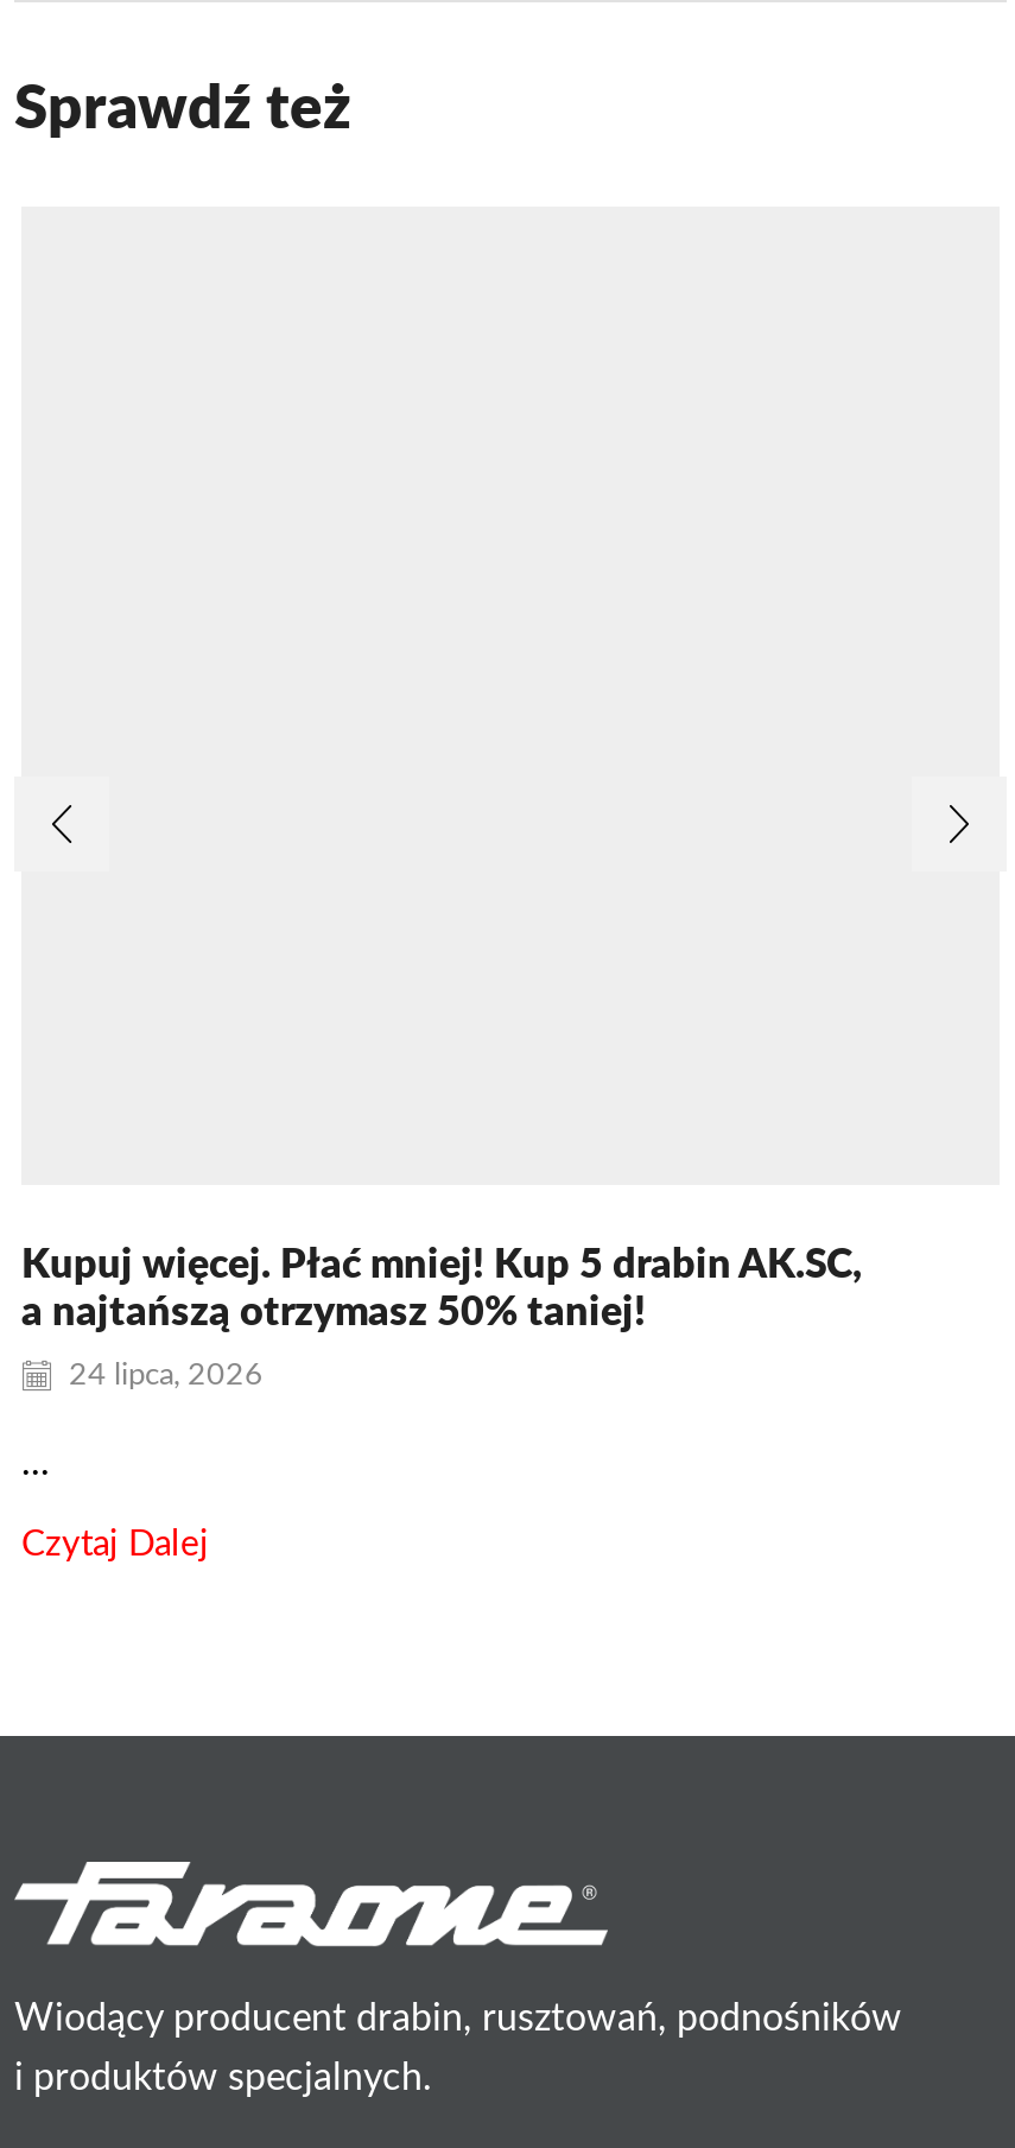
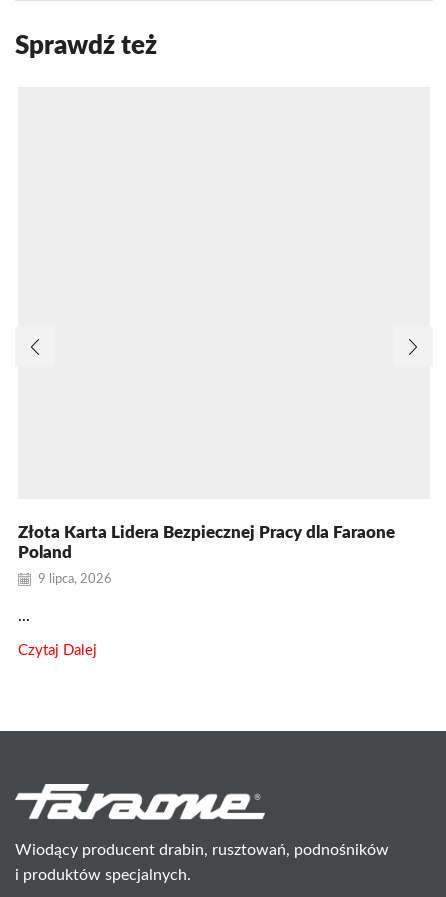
[21,1245,862,1333] Kupuj więcej. Płać mniej! Kup 5 drabin AK.SC, | a najtańszą otrzymasz 50% taniej! -> [18,524,395,561] Złota Karta Lidera Bezpiecznej Pracy dla Faraone | Poland
[62,1361,264,1392] 24 lipca, 2026 -> [35,573,112,586] 9 lipca, 2026

